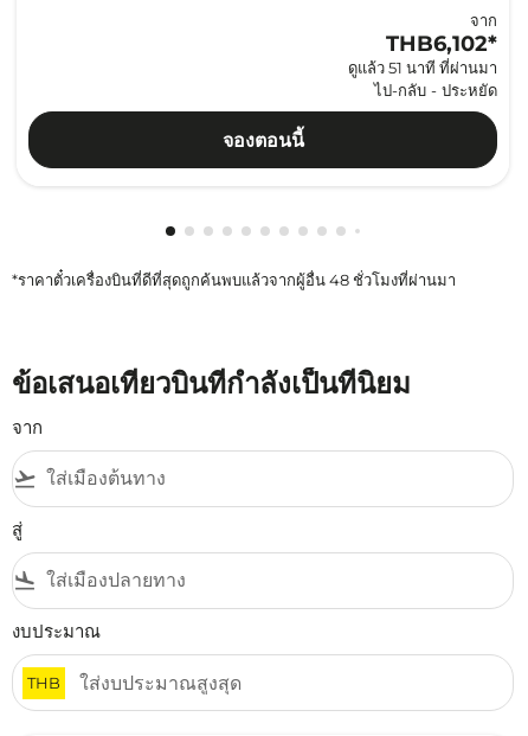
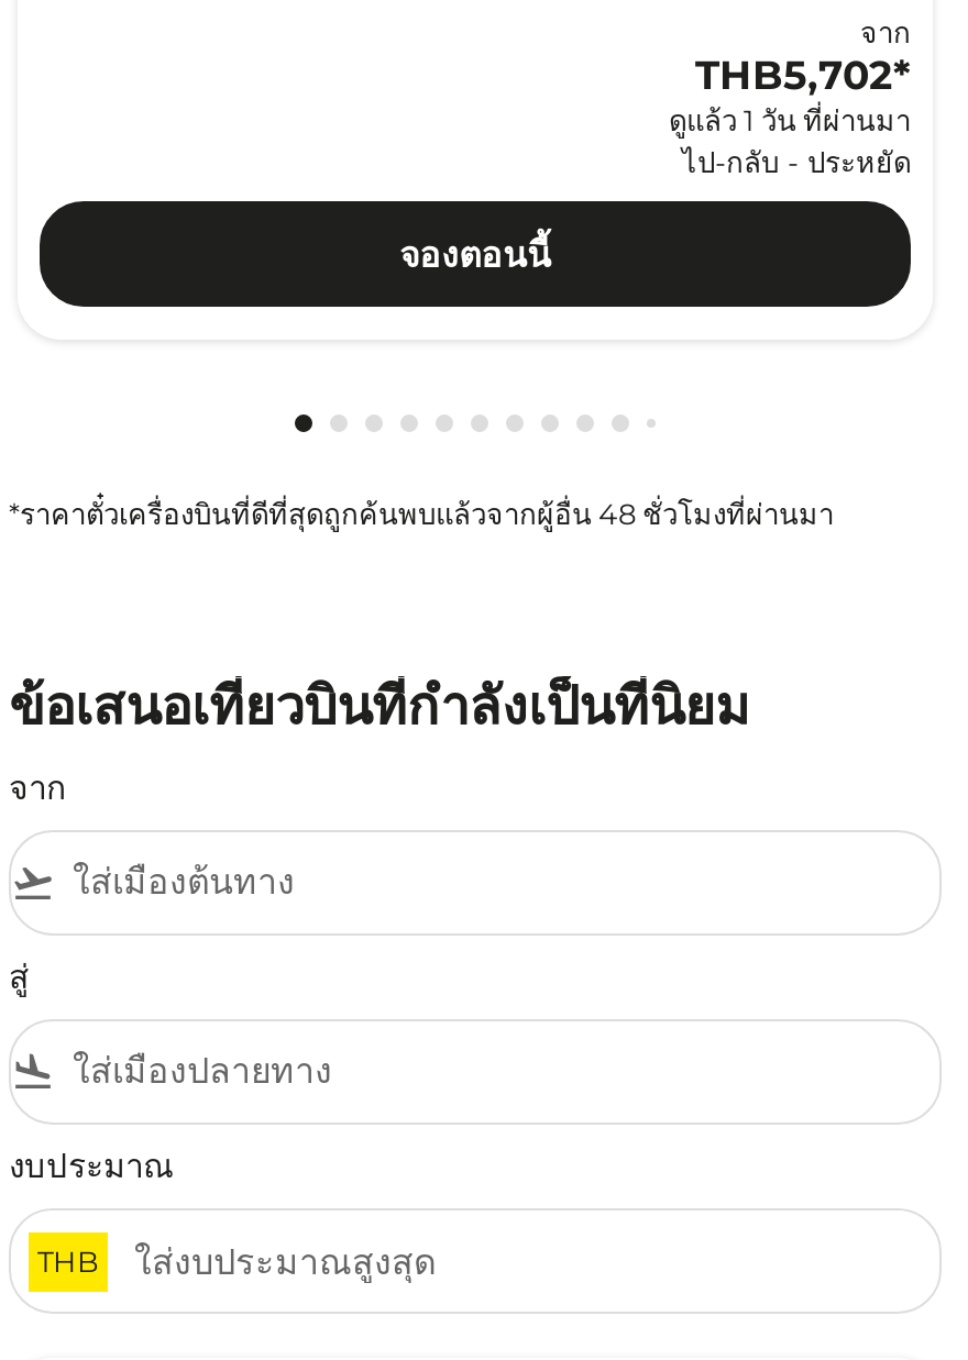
[348,31,497,77] THB6,102* | ดูแล้ว 51 นาที ที่ผ่านมา -> [669,52,911,137] THB5,702* | ดูแล้ว 1 วัน ที่ผ่านมา

